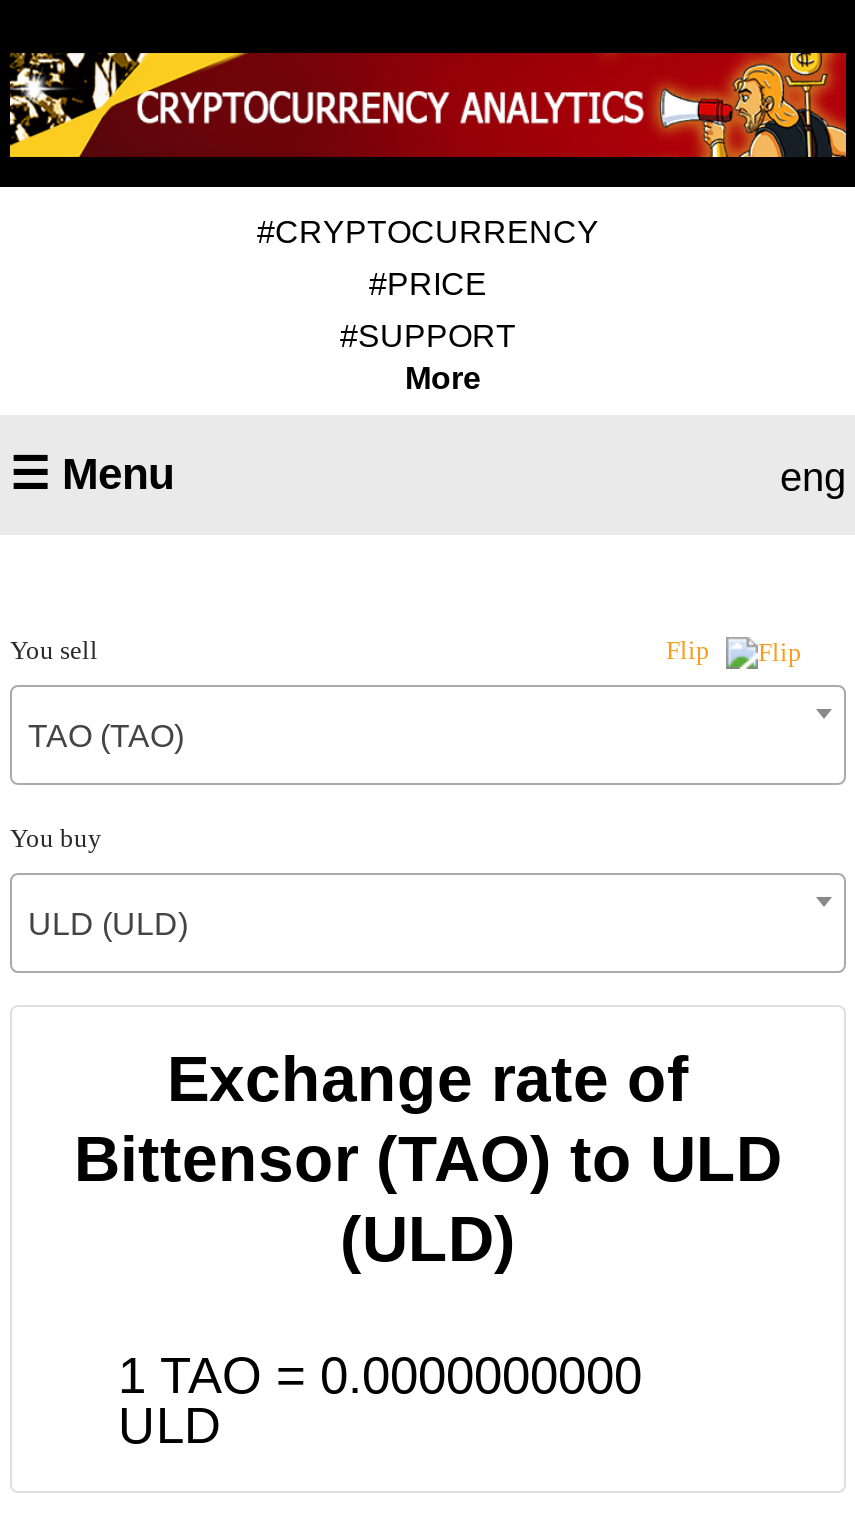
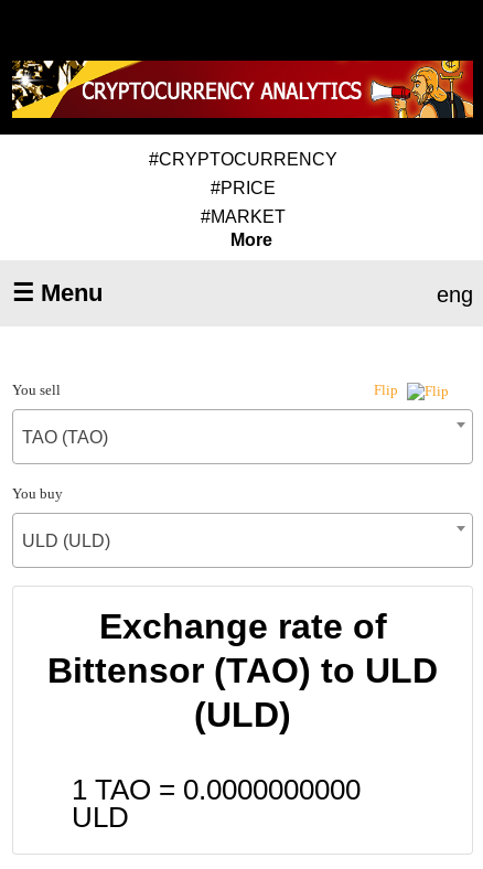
[340,318,516,352] #SUPPORT -> [200,207,285,226] #MARKET

